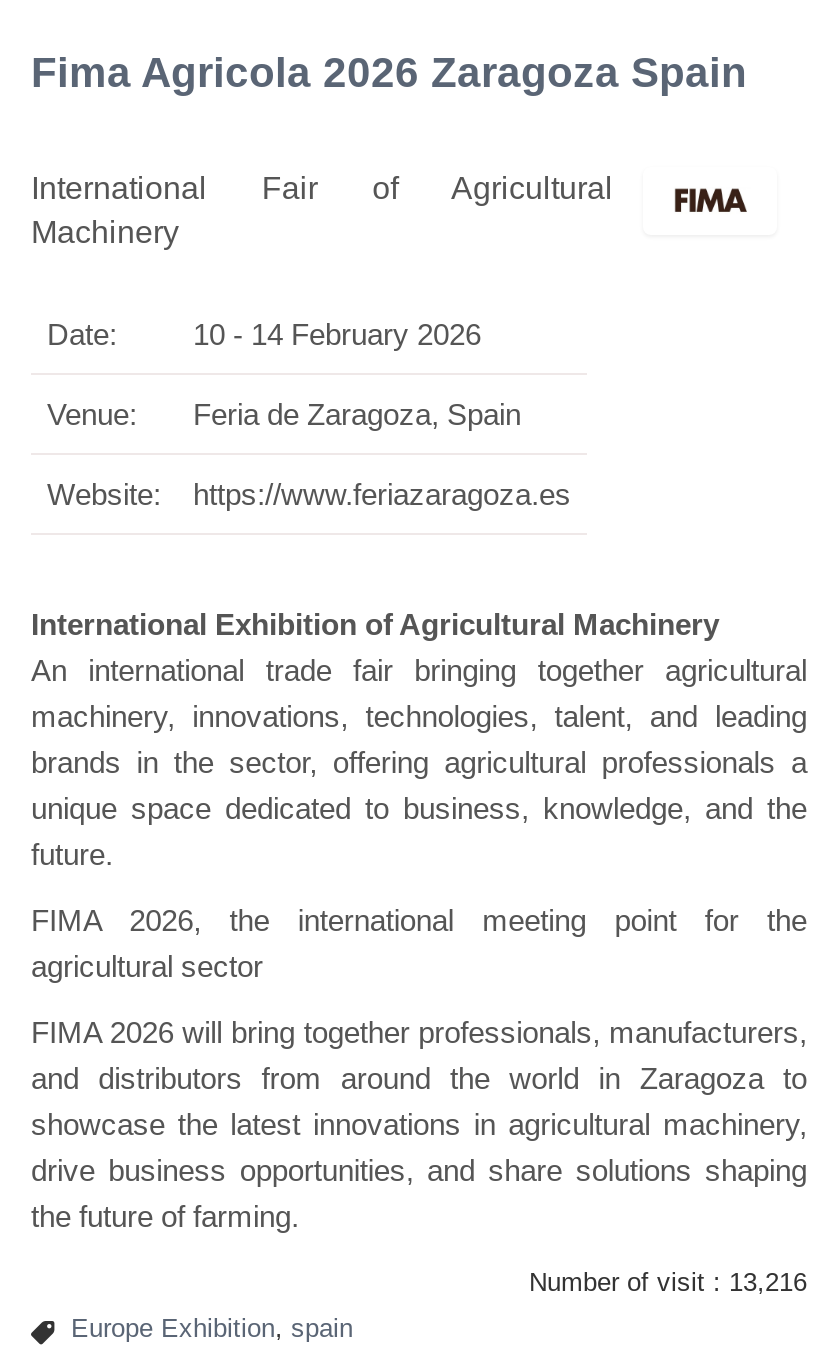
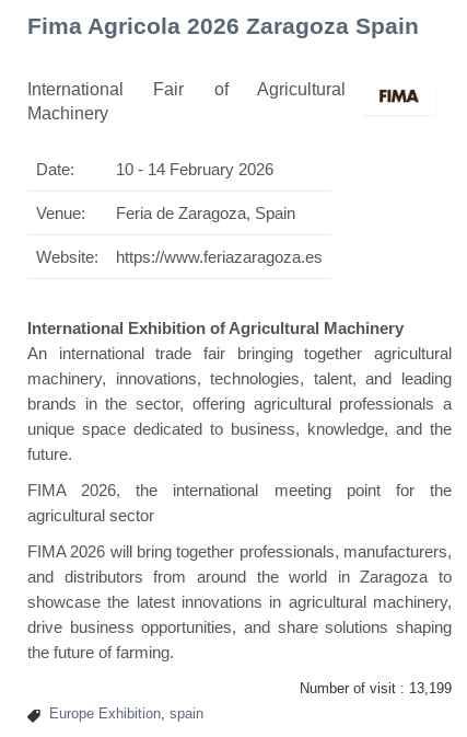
[529,1267,807,1297] Number of visit : 13,216 -> [300,680,452,696] Number of visit : 13,199

